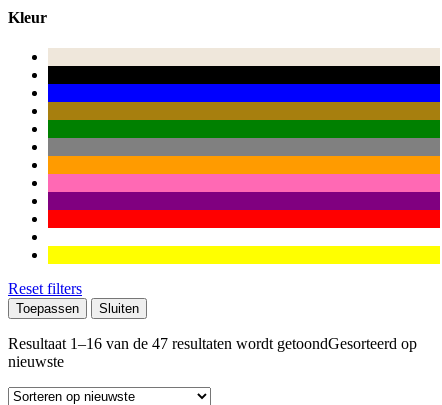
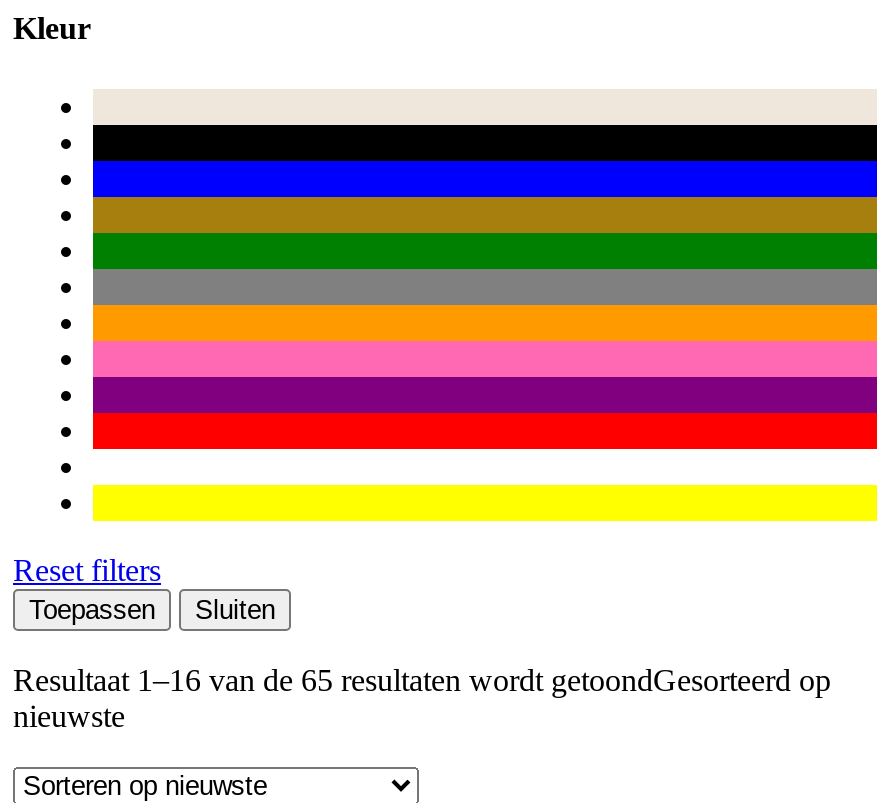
[8,335,417,352] Resultaat 1–16 van de 47 resultaten wordt getoondGesorteerd op -> [13,664,831,698] Resultaat 1–16 van de 65 resultaten wordt getoondGesorteerd op

